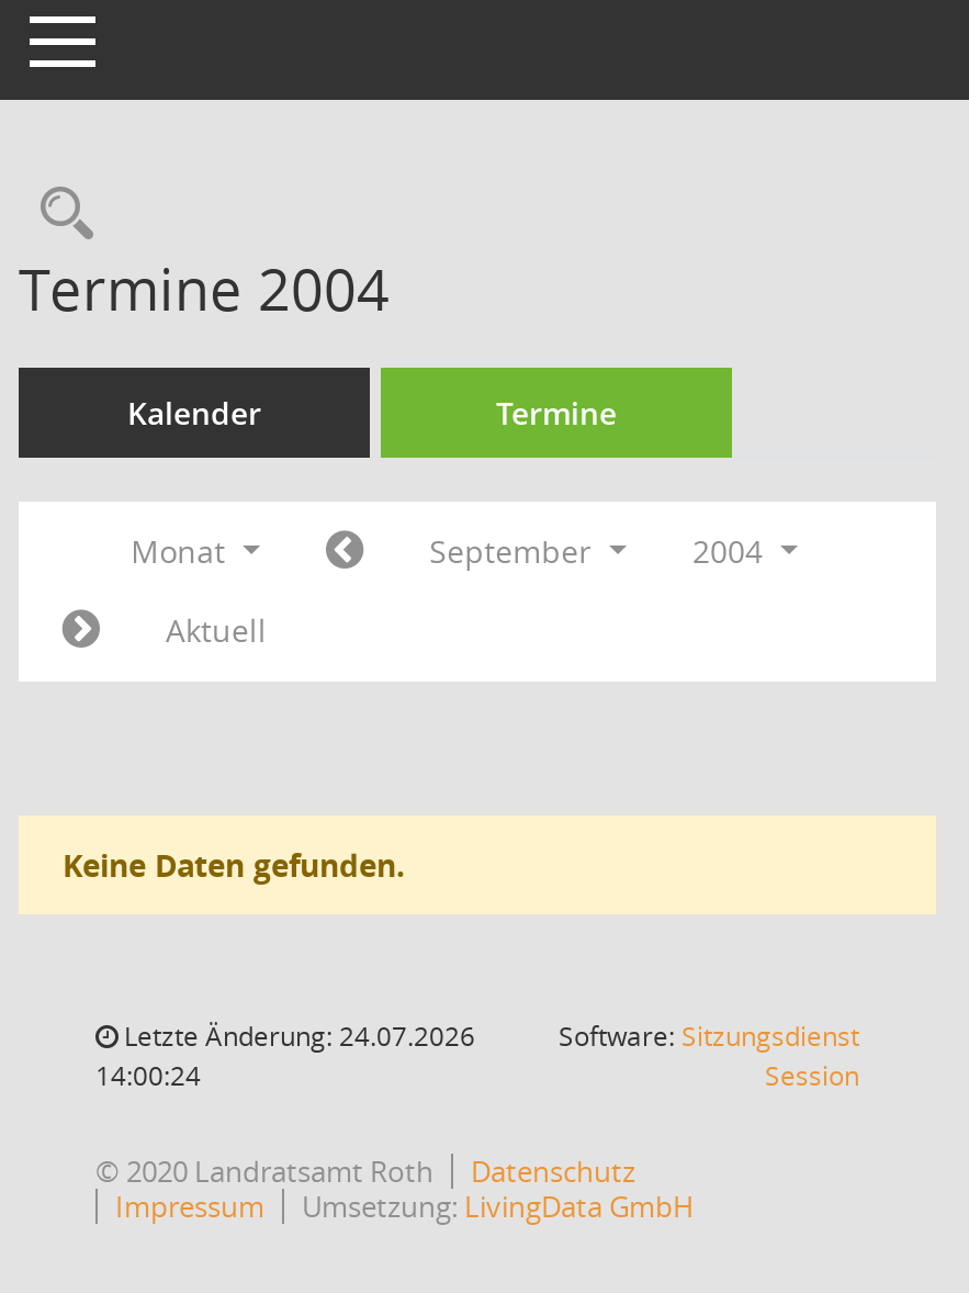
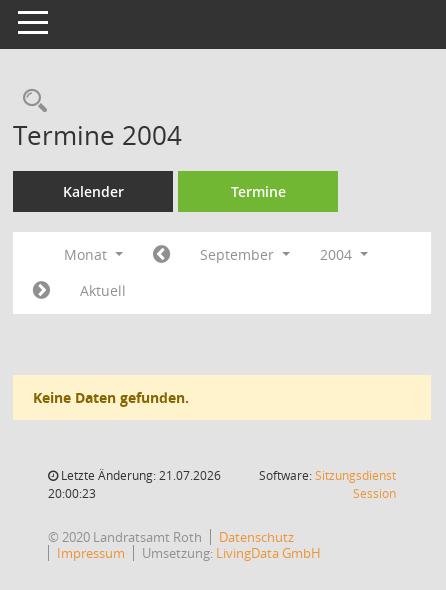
[117,1017,475,1055] Letzte Änderung: 24.07.2026 -> [58,467,221,484] Letzte Änderung: 21.07.2026
[95,1057,201,1094] 14:00:24 -> [48,485,96,502] 20:00:23

